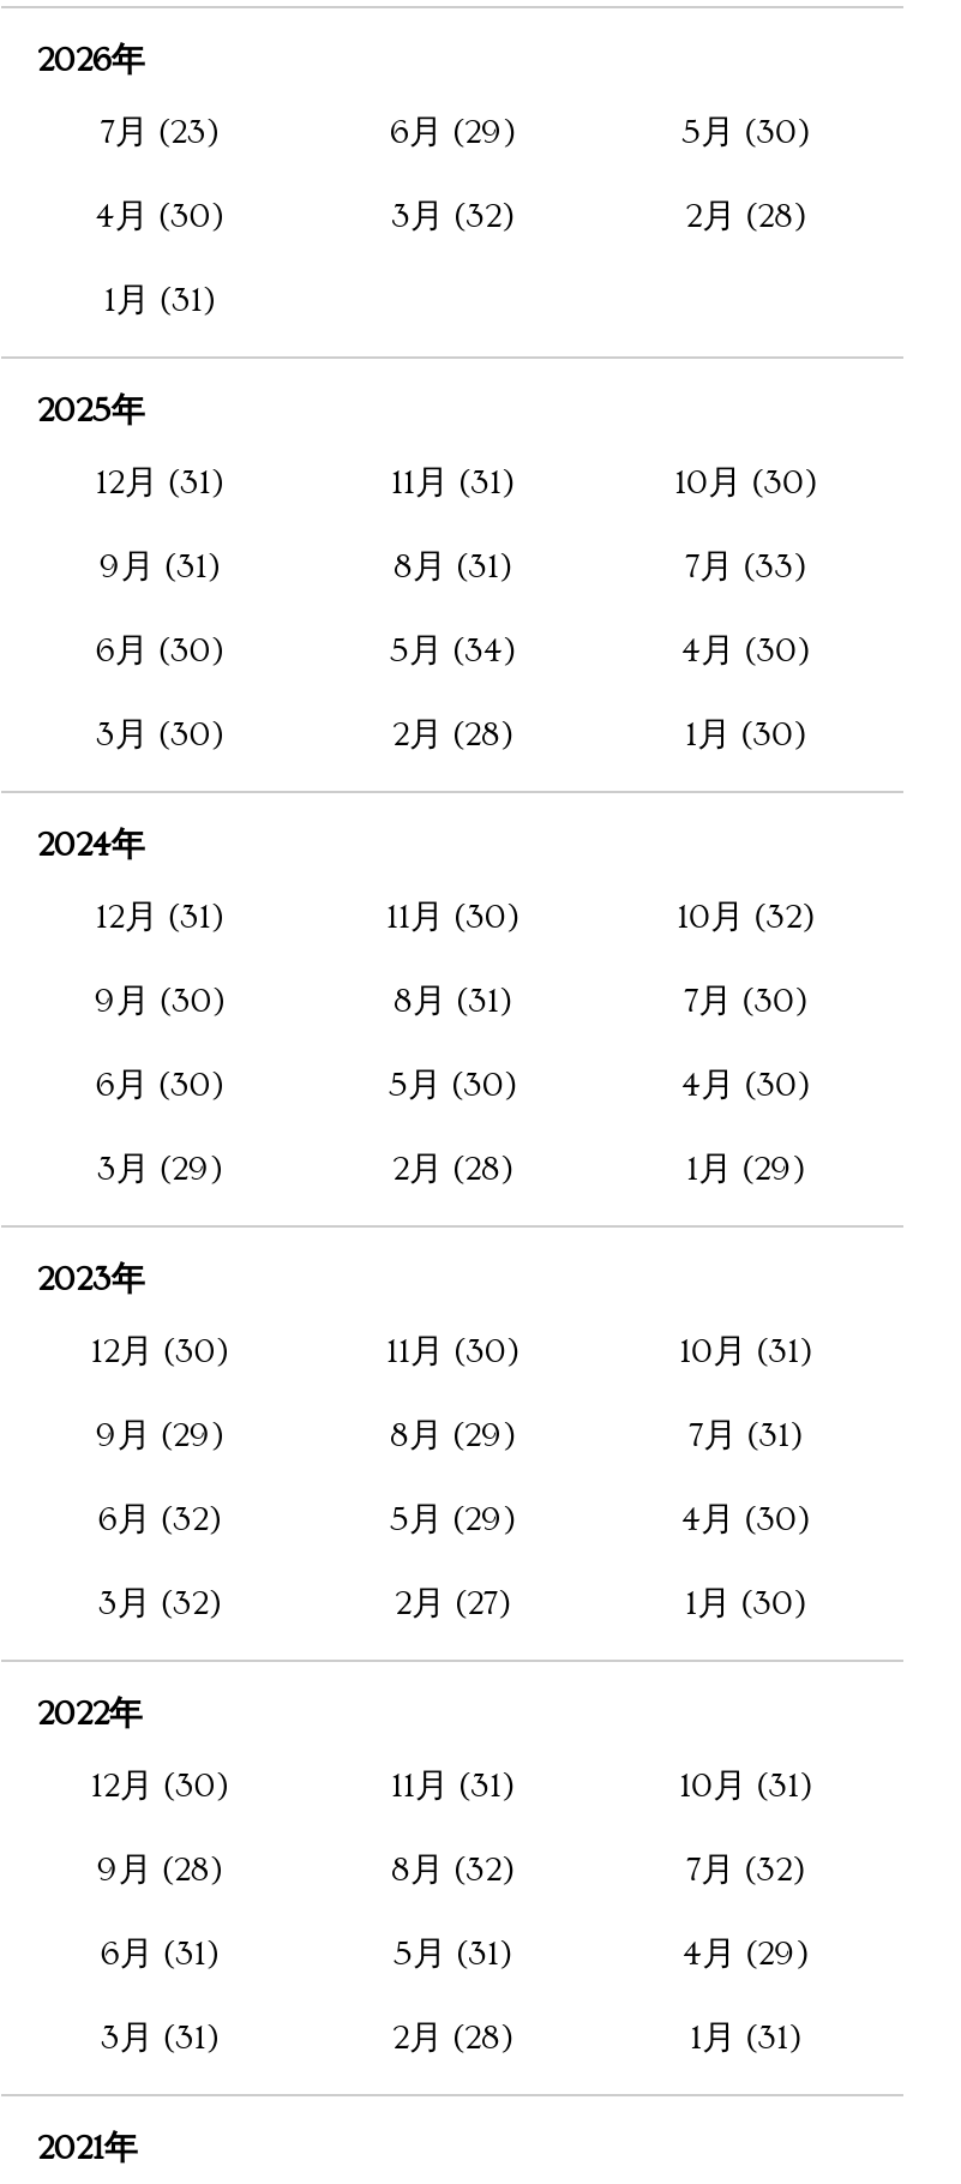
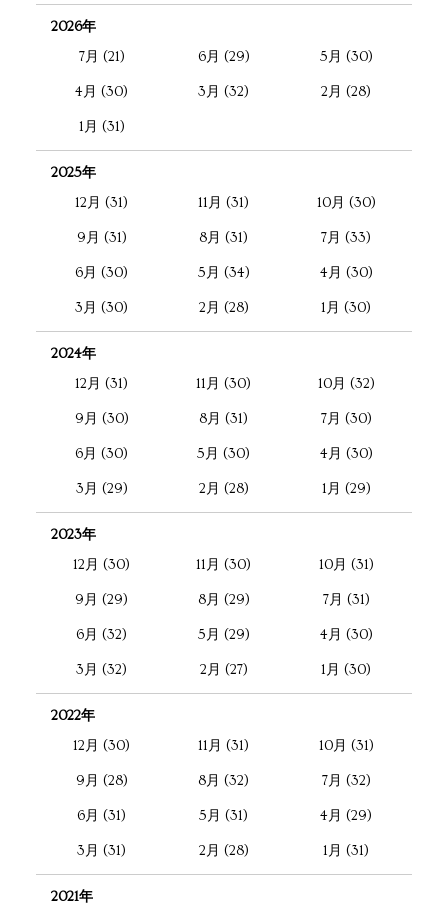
[101,114,218,152] 7月 (23) -> [79,49,125,65] 7月 (21)

